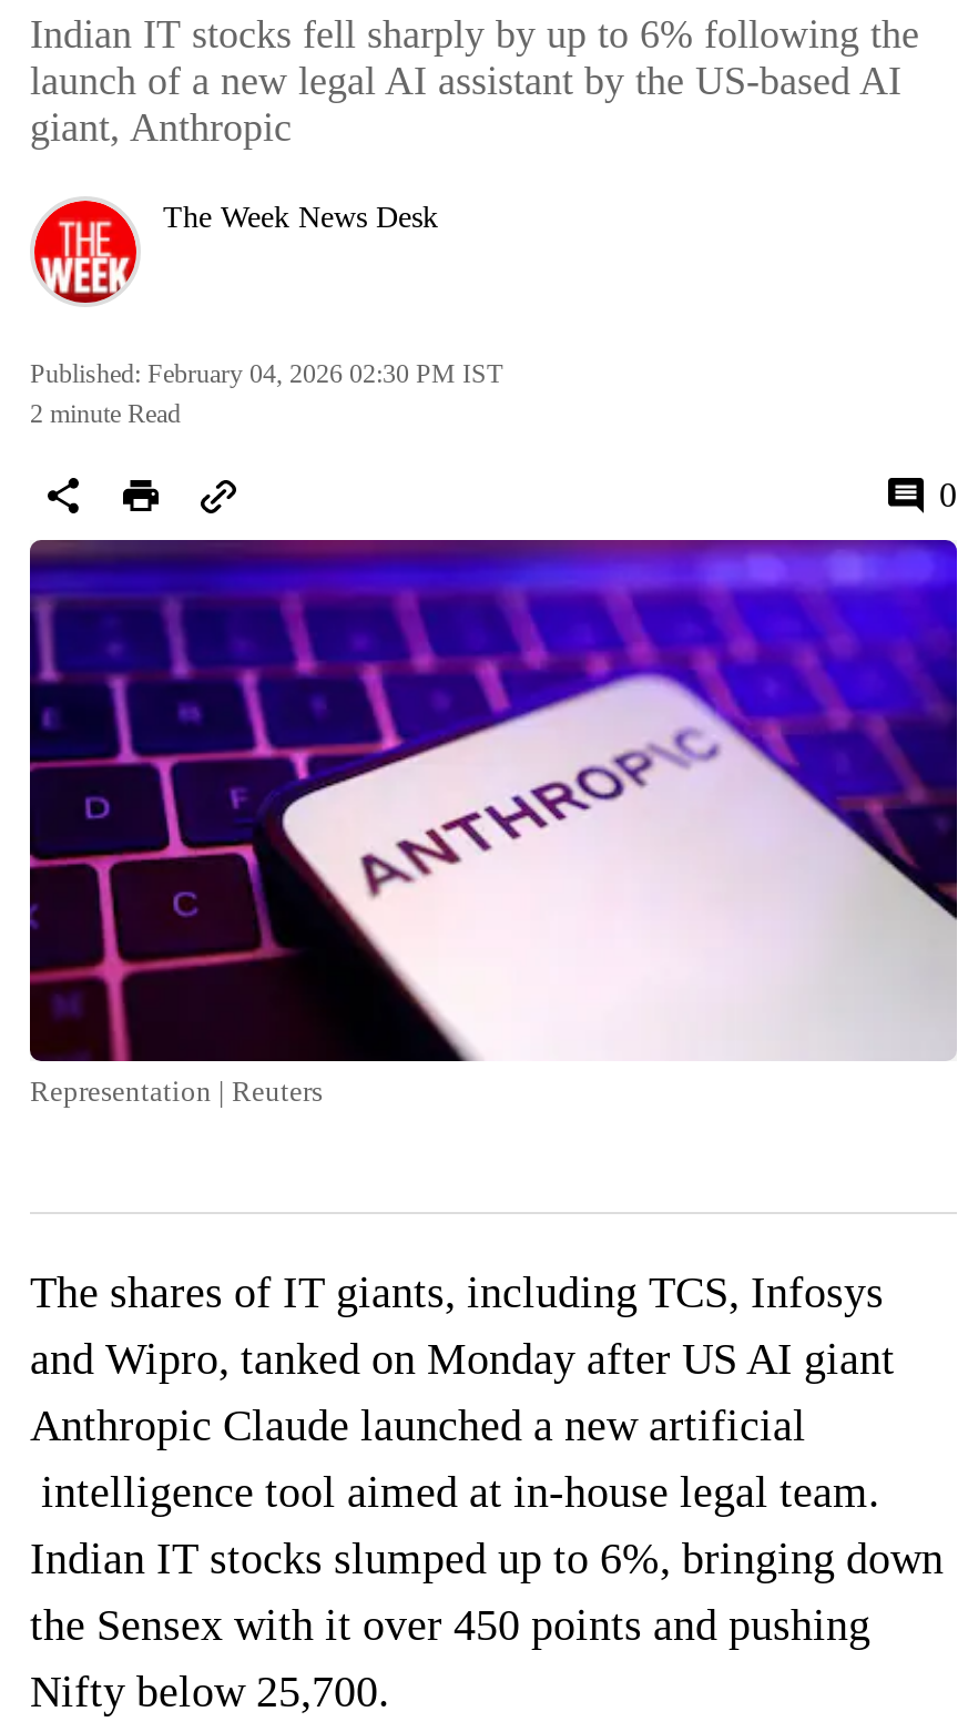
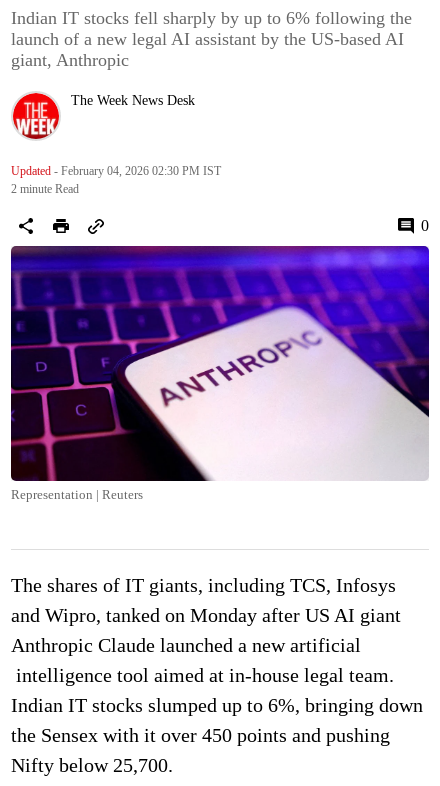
[30,359,502,390] Published: February 04, 2026 02:30 PM IST -> [11,164,221,178] Updated - February 04, 2026 02:30 PM IST

